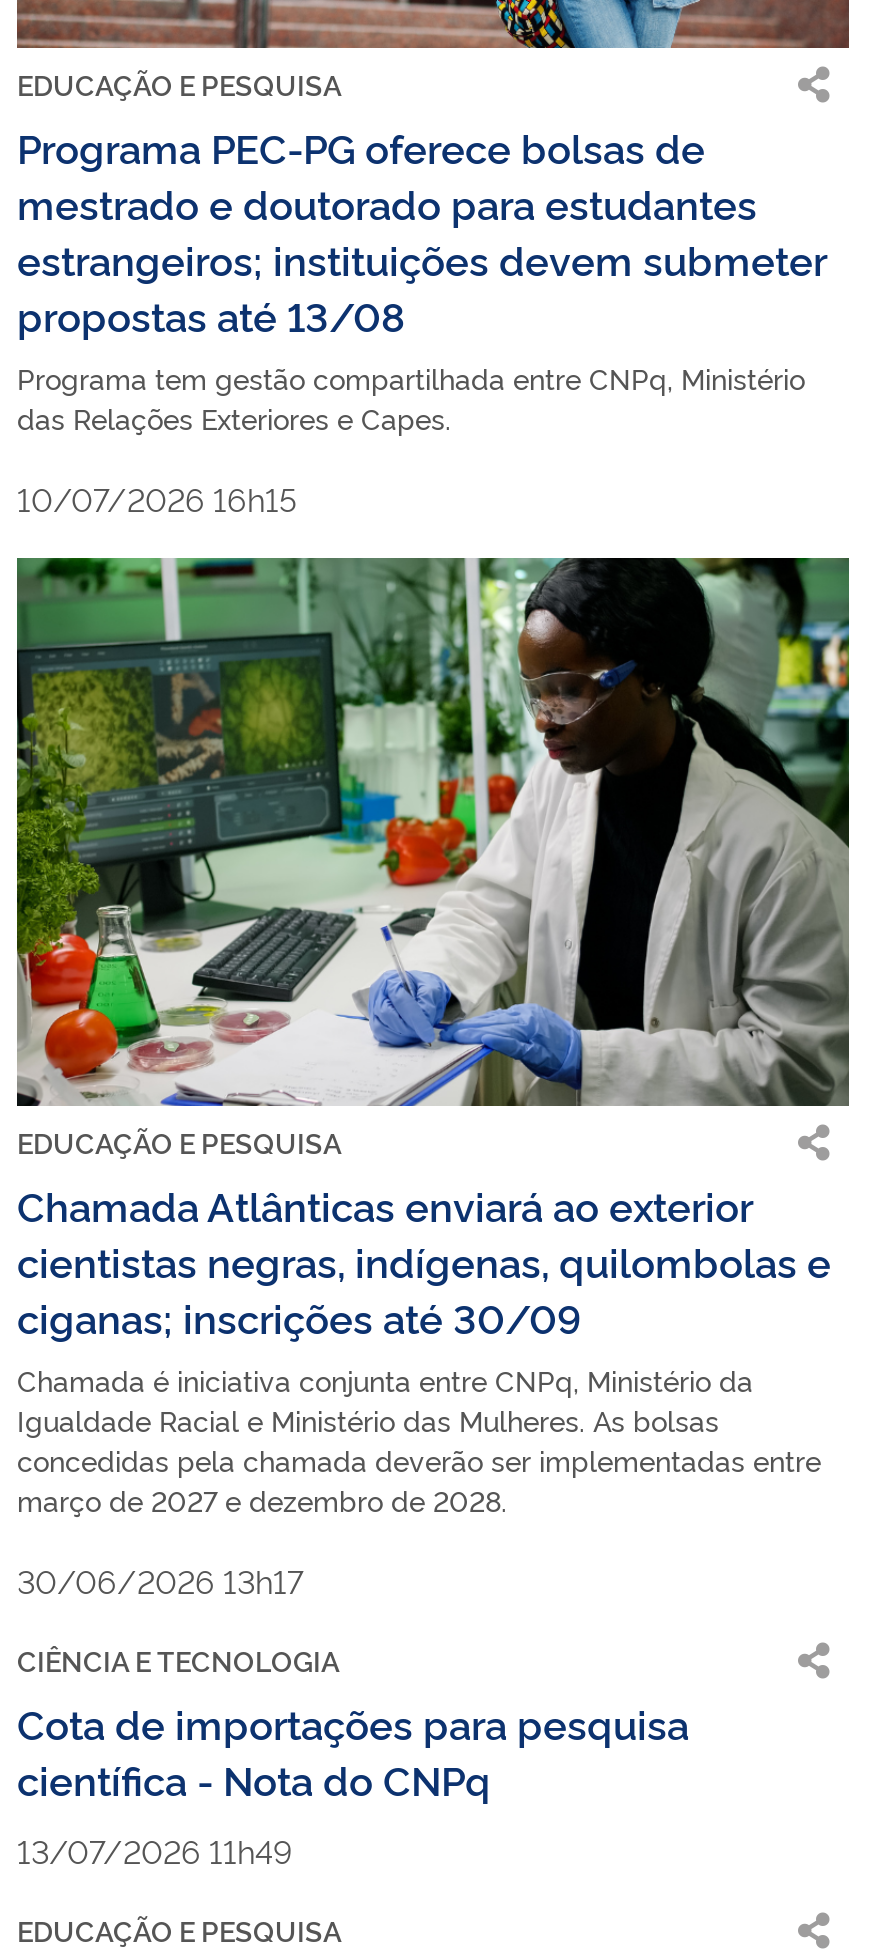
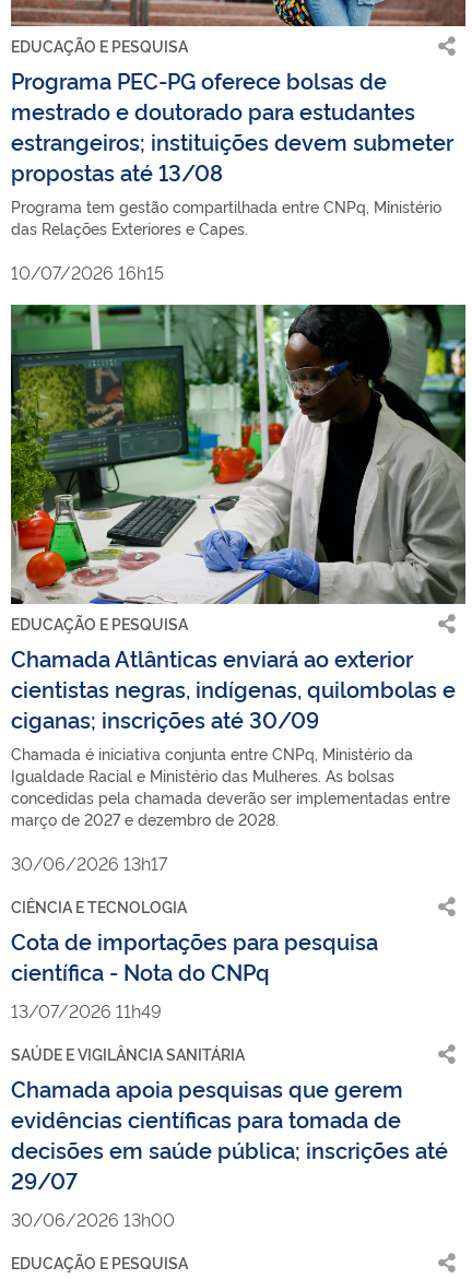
none -> [11,1043,448,1231] SAÚDE E VIGILÂNCIA SANITÁRIA | Chamada apoia pesquisas que gerem | evidências científicas para tomada de | decisões em saúde pública; inscrições até | 29/07 | 30/06/2026 13h00

